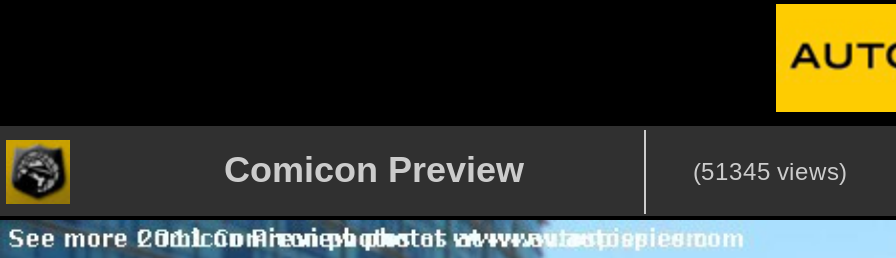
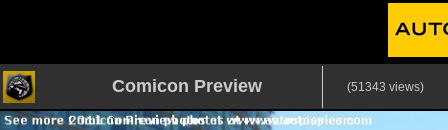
[693,158,847,186] (51345 views) -> [346,80,423,94] (51343 views)

